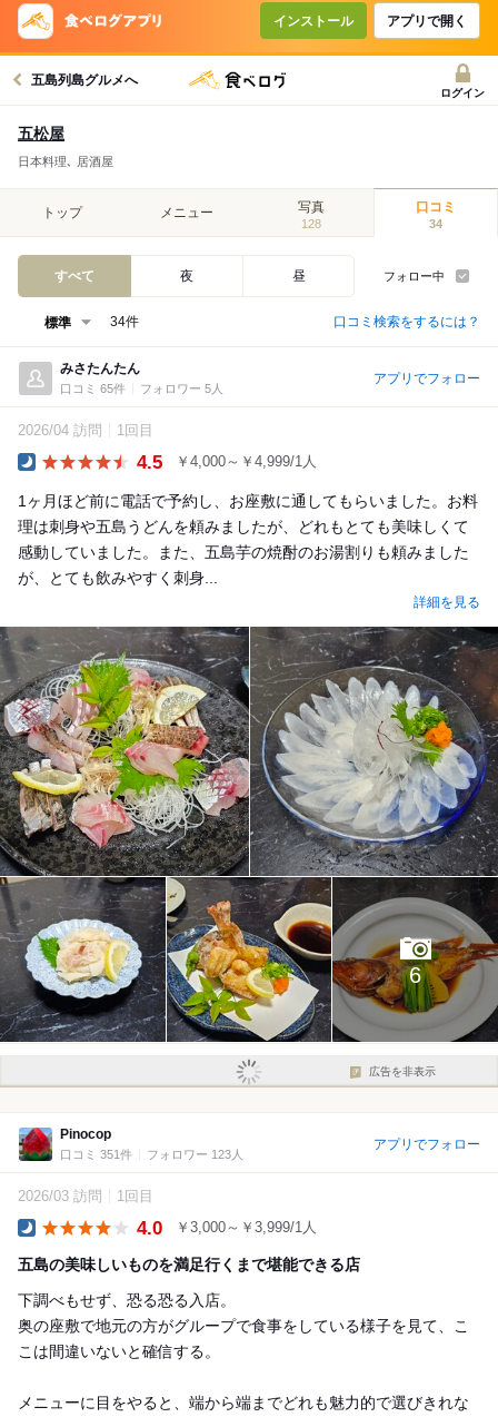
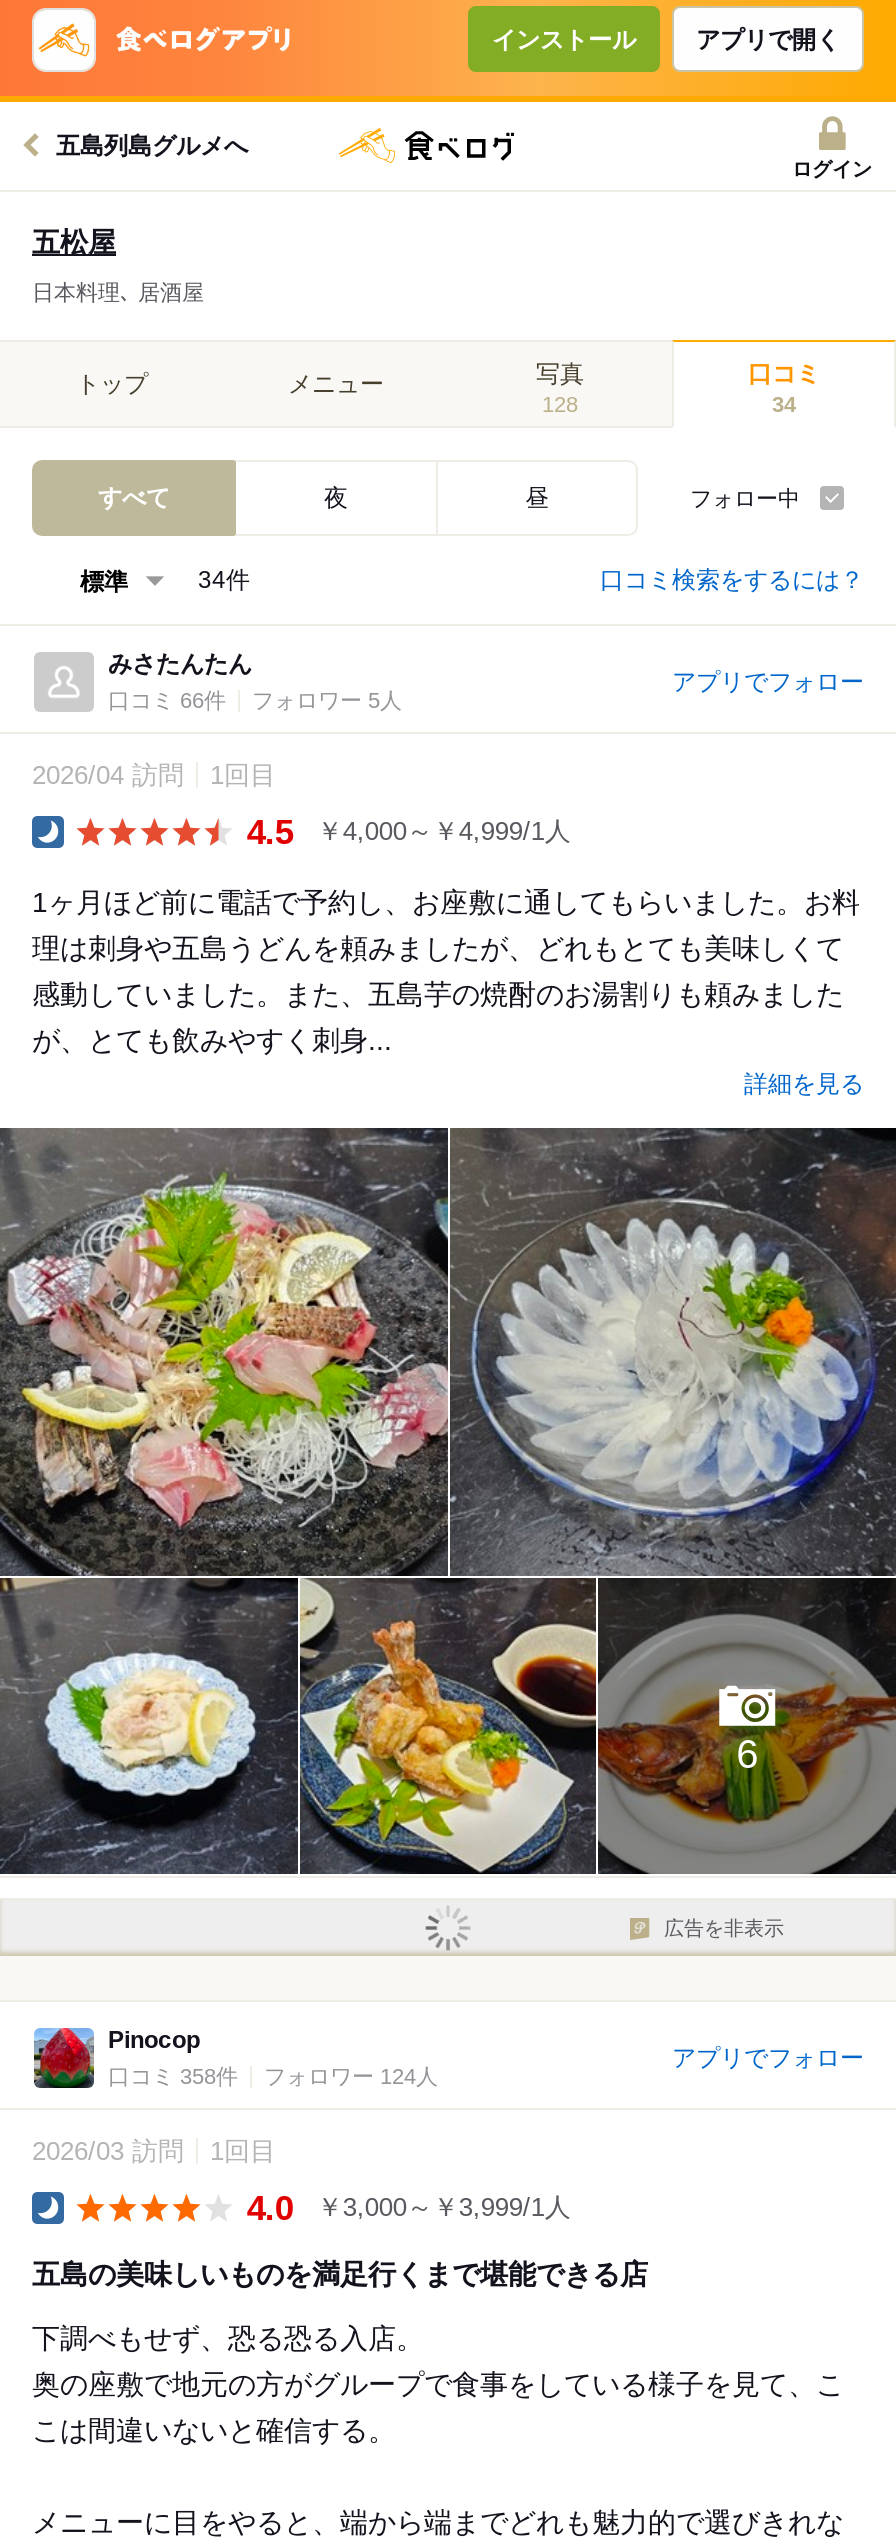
[60,382,223,395] 口コミ 65件 フォロワー 5人 -> [108,688,402,712] 口コミ 66件 フォロワー 5人
[60,1148,132,1161] 口コミ 351件 -> [108,2064,238,2088] 口コミ 358件
[147,1148,243,1161] フォロワー 123人 -> [264,2064,438,2088] フォロワー 124人

